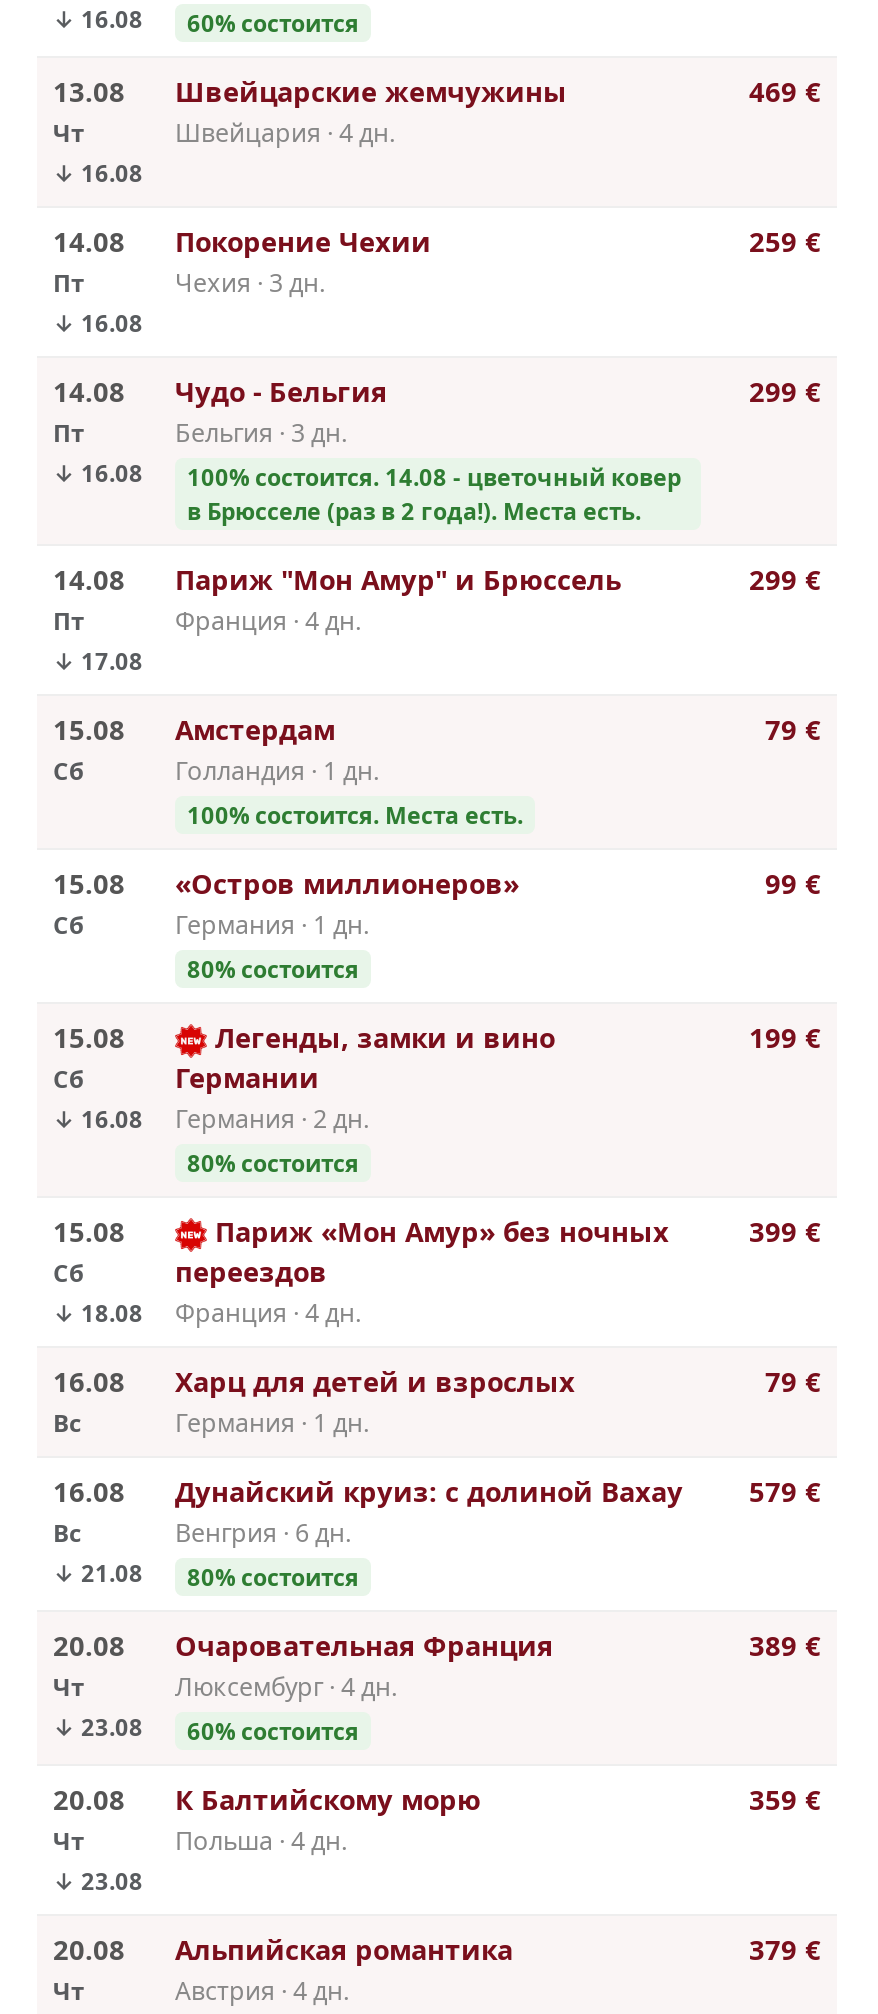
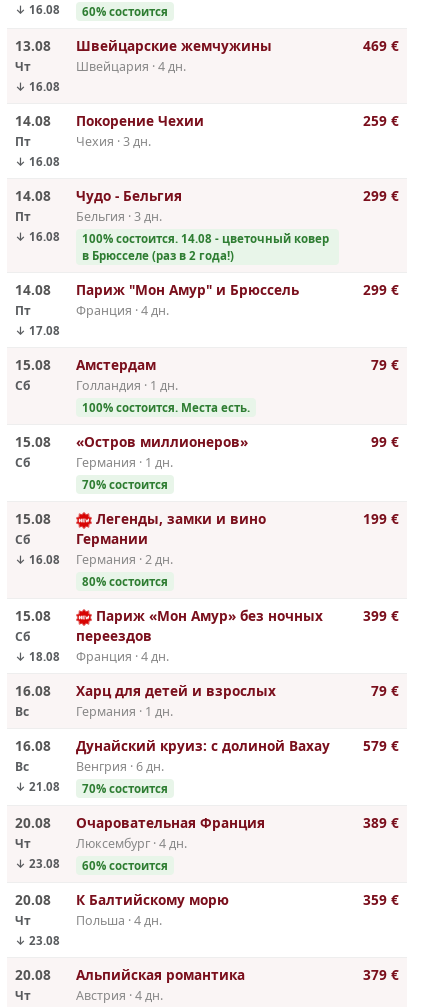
[187,497,641,527] в Брюсселе (раз в 2 года!). Места есть. -> [82,248,234,263] в Брюсселе (раз в 2 года!)
[187,955,359,985] 80% cостоится -> [82,477,168,492] 70% cостоится
[187,1563,359,1593] 80% cостоится -> [82,781,168,796] 70% cостоится

